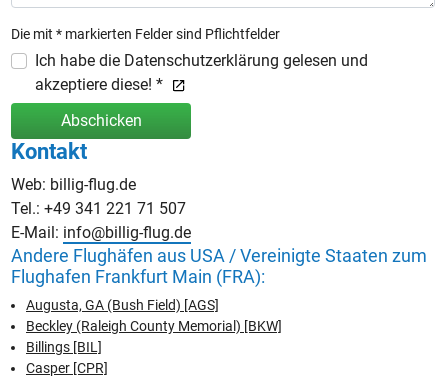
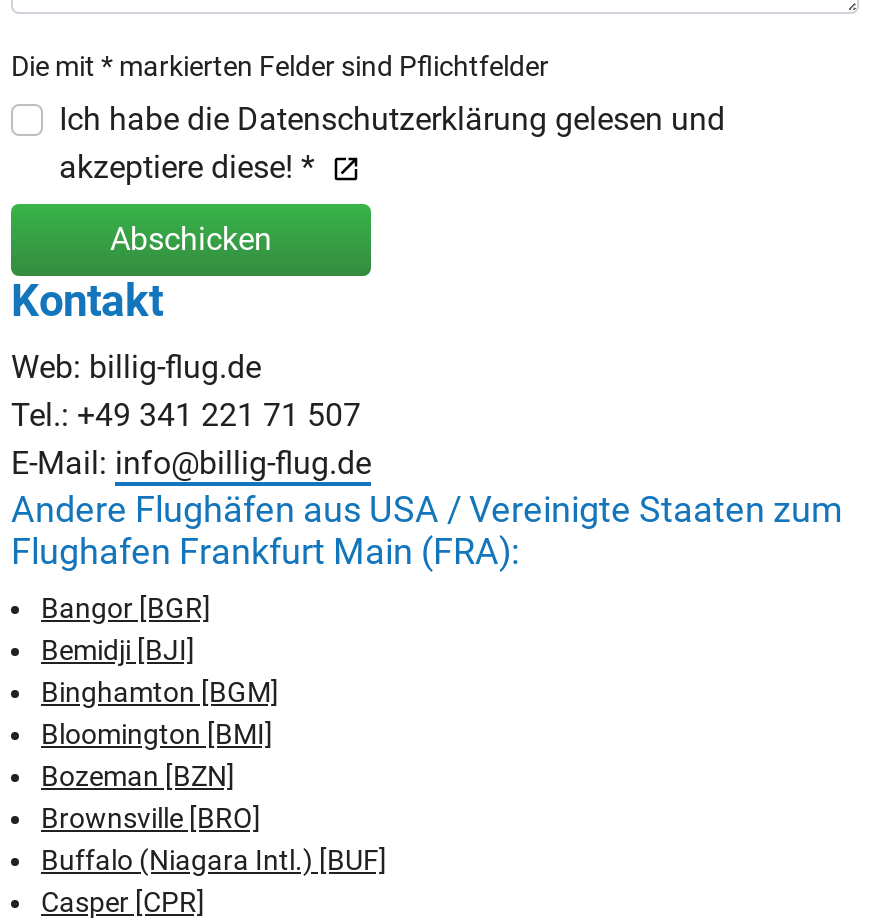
[26,297,282,355] Augusta, GA (Bush Field) [AGS] | Beckley (Raleigh County Memorial) [BKW] | Billings [BIL] -> [41,592,387,876] Bangor [BGR] | Bemidji [BJI] | Binghamton [BGM] | Bloomington [BMI] | Bozeman [BZN] | Brownsville [BRO] | Buffalo (Niagara Intl.) [BUF]

